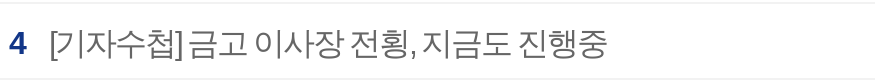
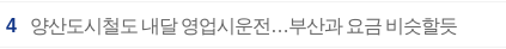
[49,26,607,60] [기자수첩] 금고 이사장 전횡, 지금도 진행중 -> [30,16,457,36] 양산도시철도 내달 영업시운전…부산과 요금 비슷할듯

